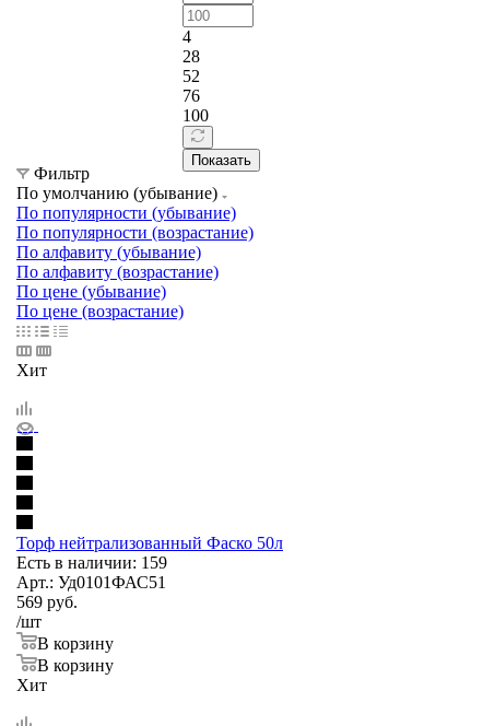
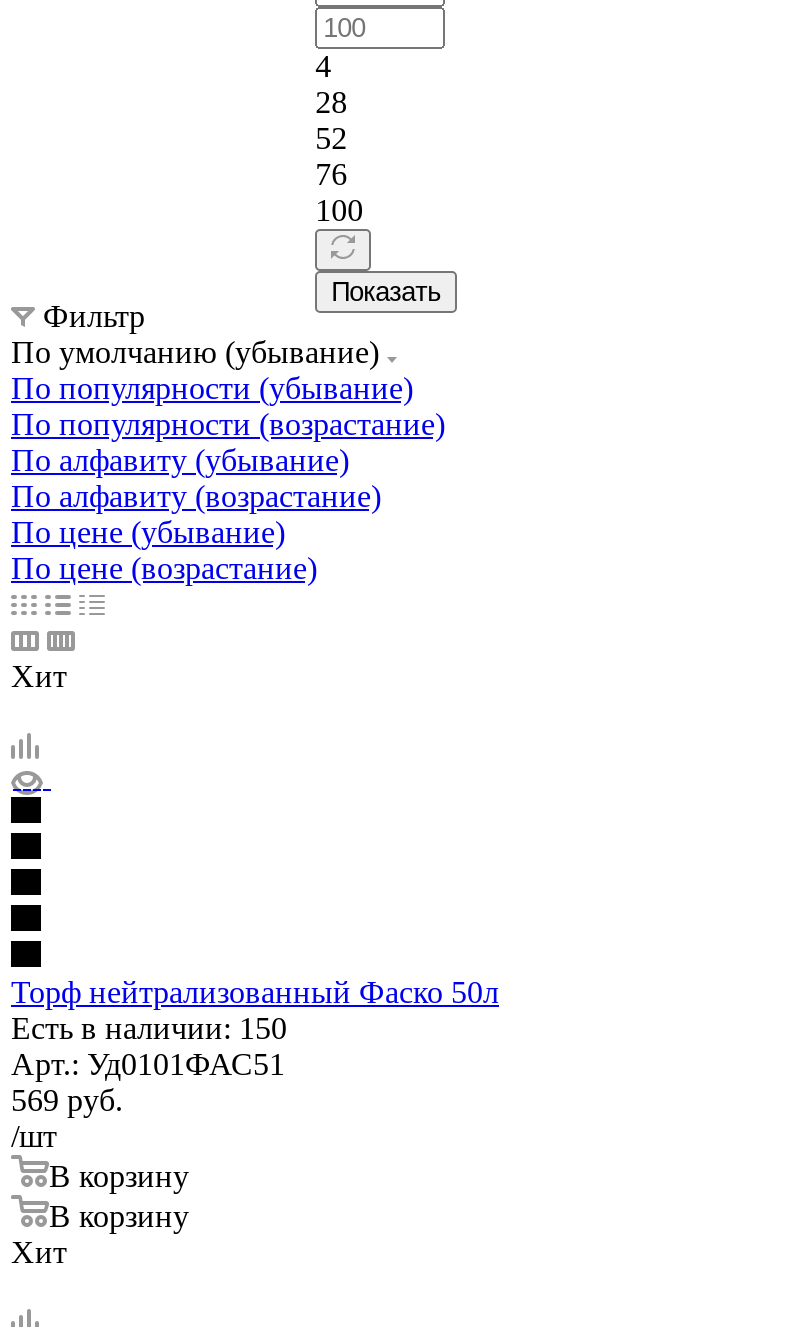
[16,553,167,572] Есть в наличии: 159 -> [11,1011,287,1045] Есть в наличии: 150

